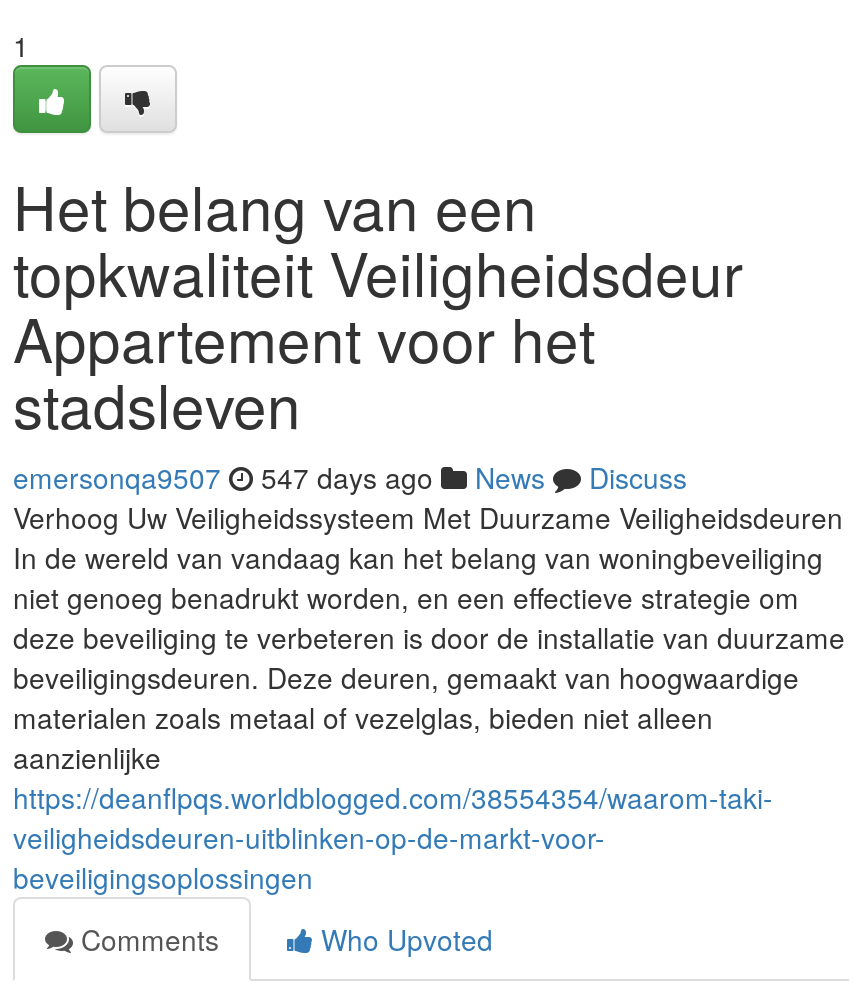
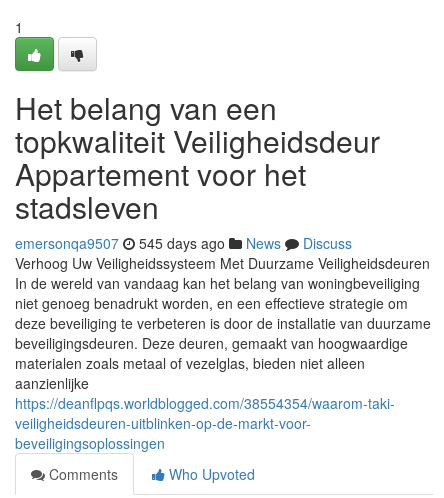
[13,457,687,497] emersonqa9507 547 days ago News Discuss -> [15,233,352,253] emersonqa9507 545 days ago News Discuss

